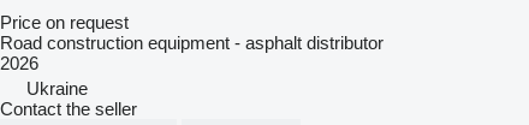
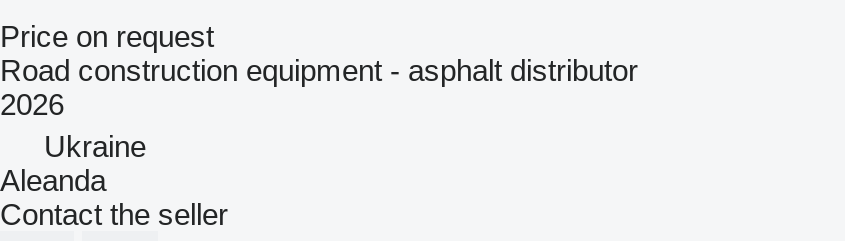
none -> [0,163,106,197] Aleanda

